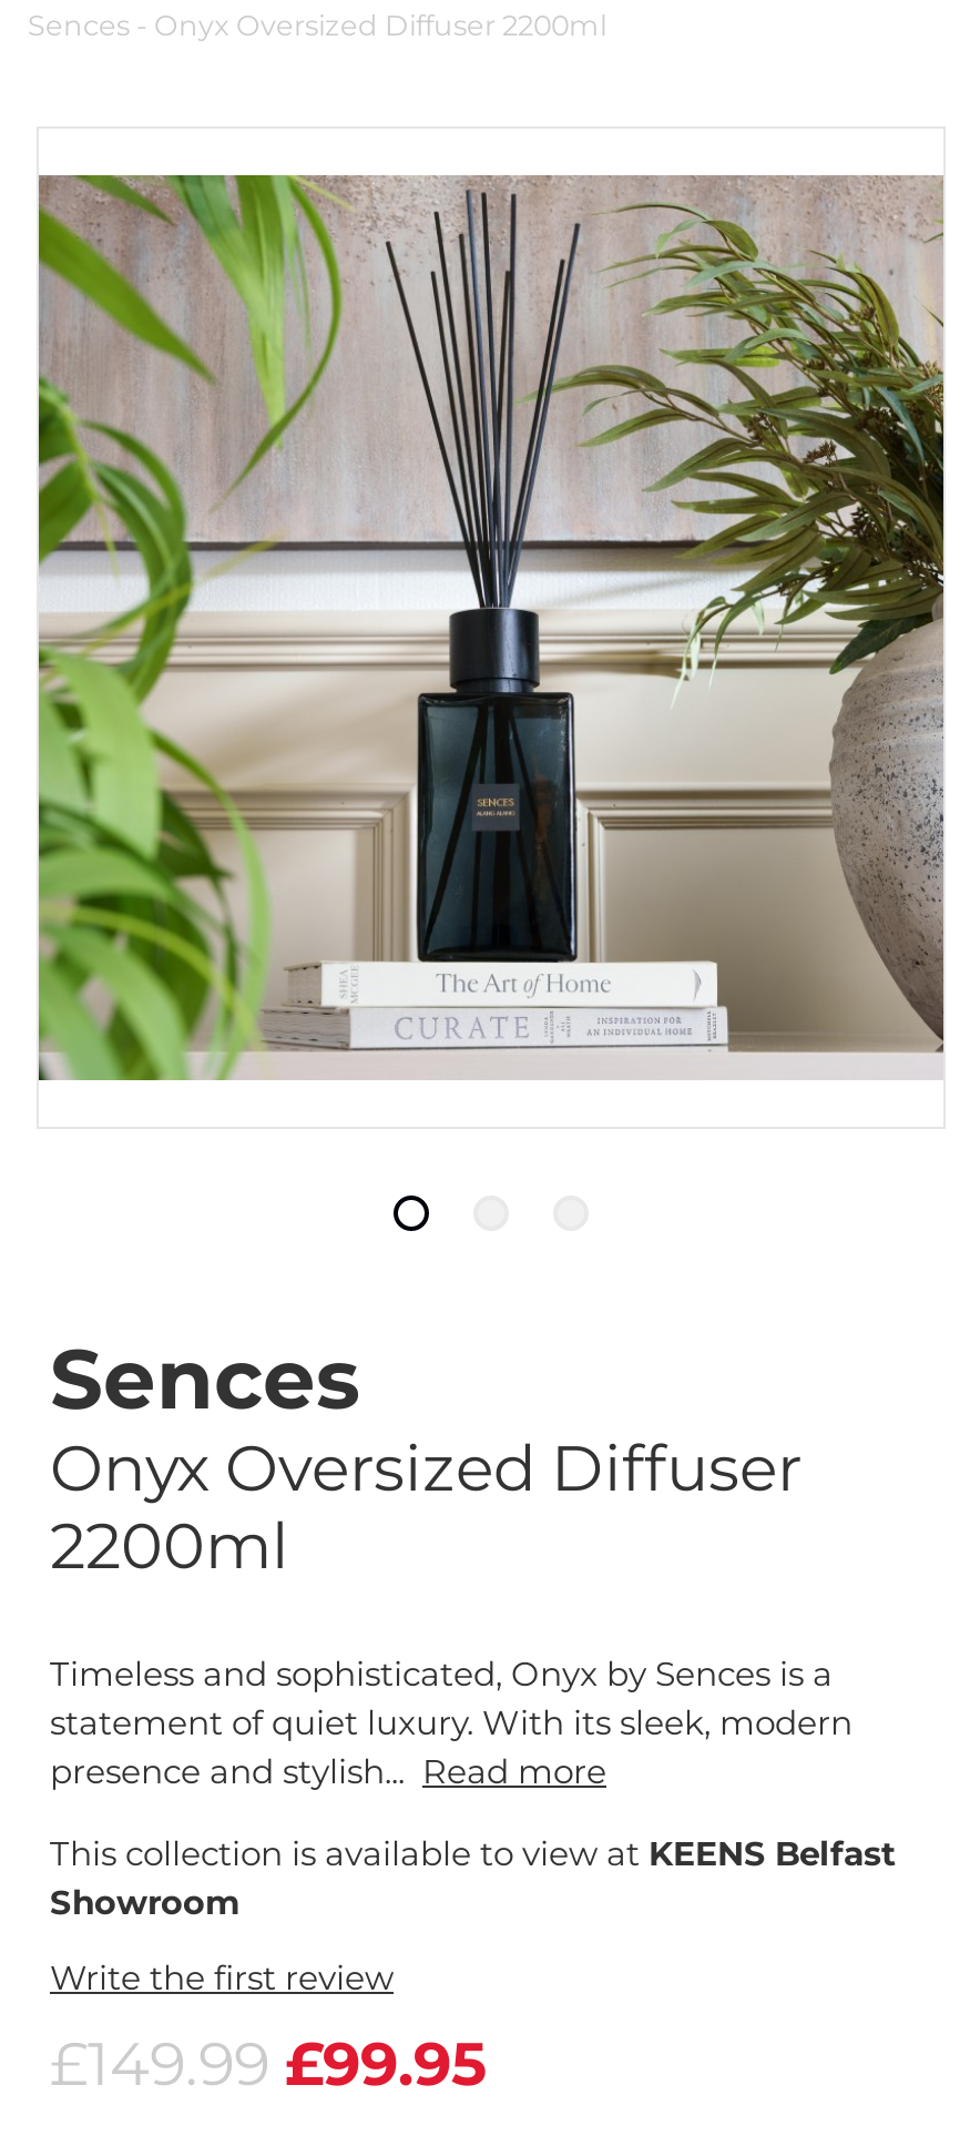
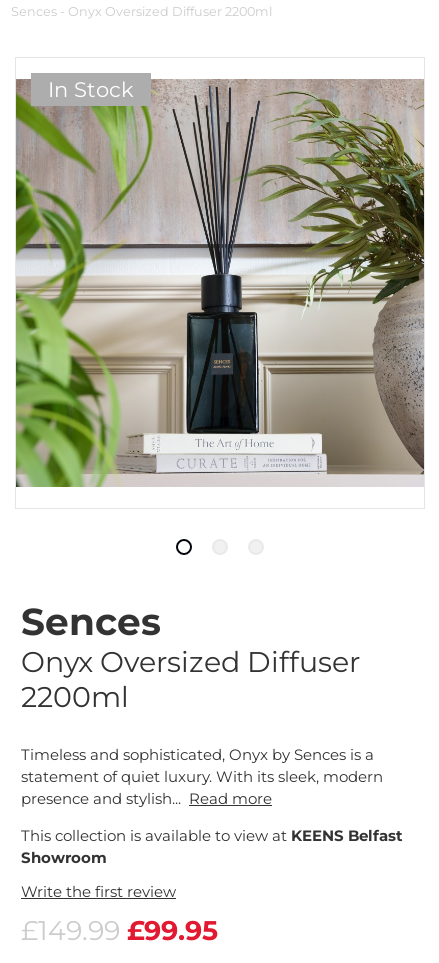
none -> [48,77,134,102] In Stock

